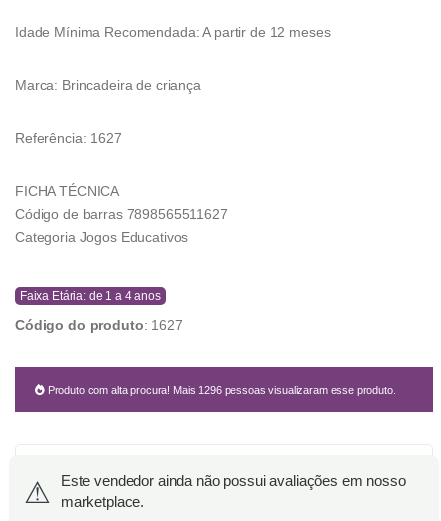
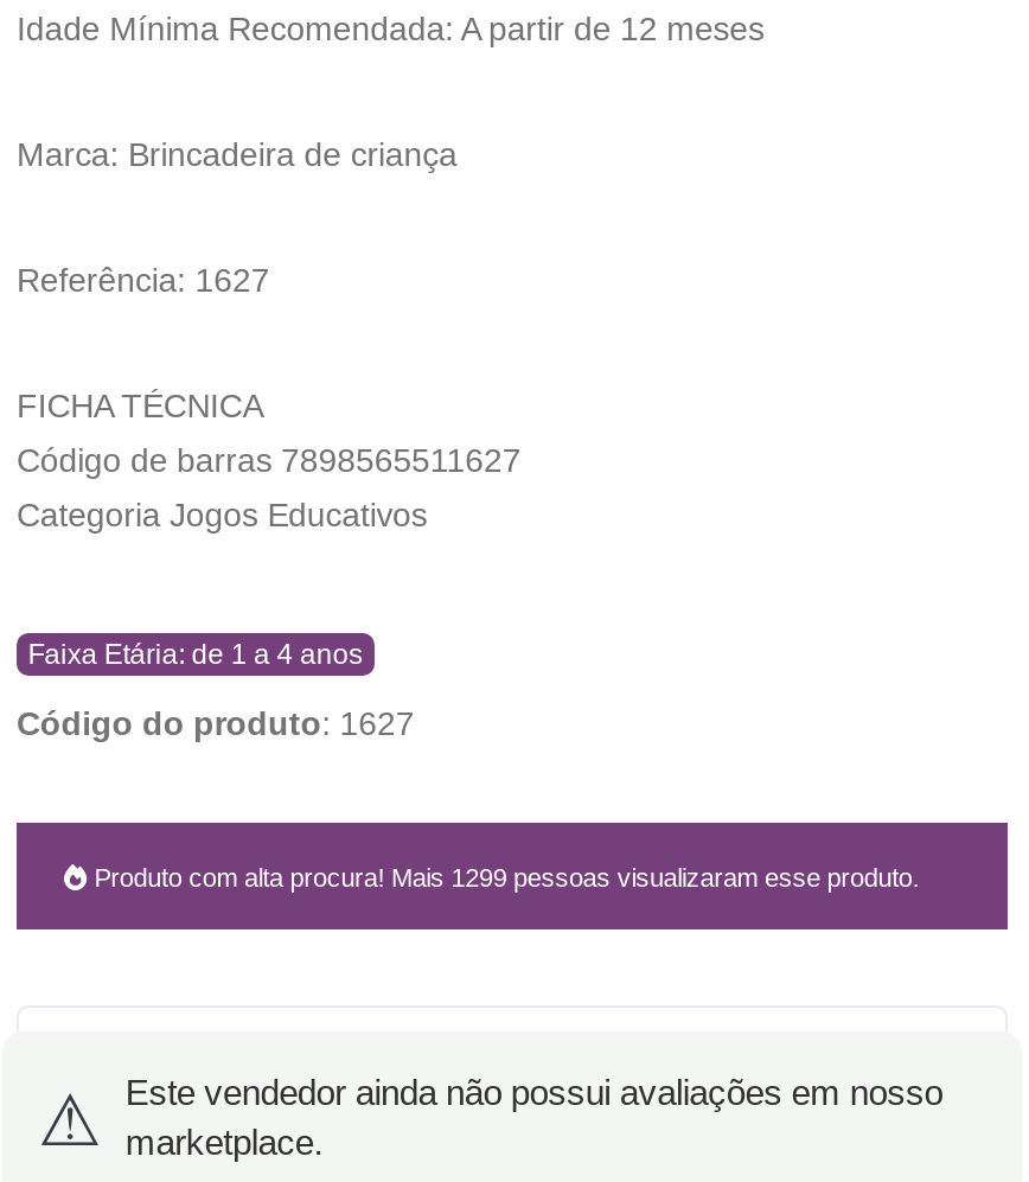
[45,384,396,396] Produto com alta procura! Mais 1296 pessoas visualizaram esse produto. -> [87,862,919,891] Produto com alta procura! Mais 1299 pessoas visualizaram esse produto.

